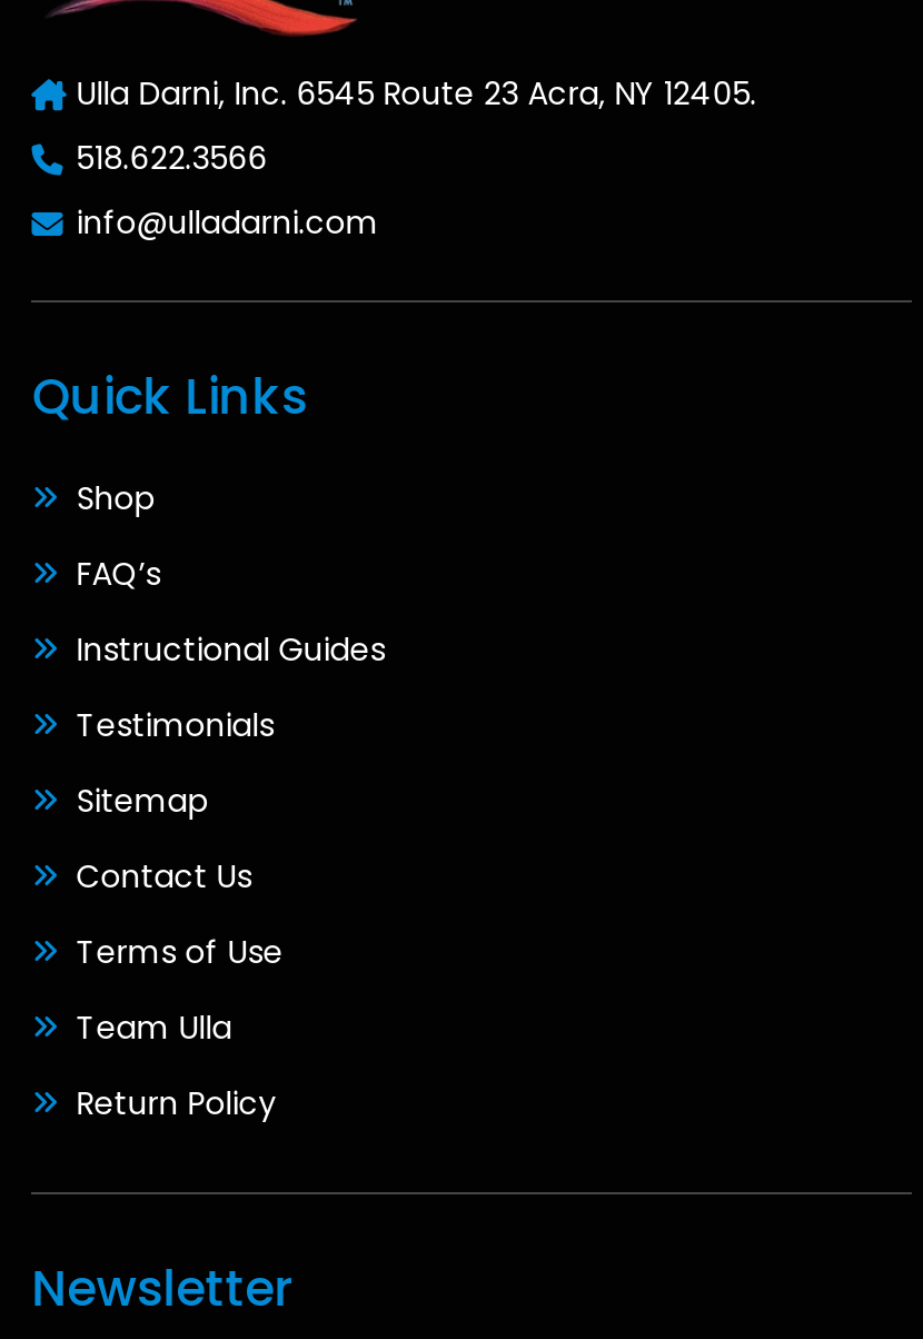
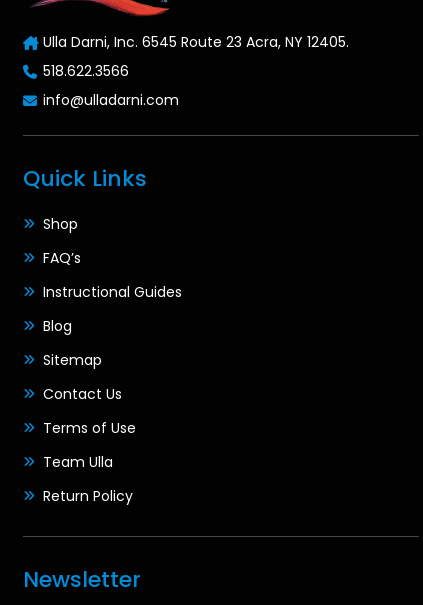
[76,703,274,747] Testimonials -> [43,316,72,336] Blog

